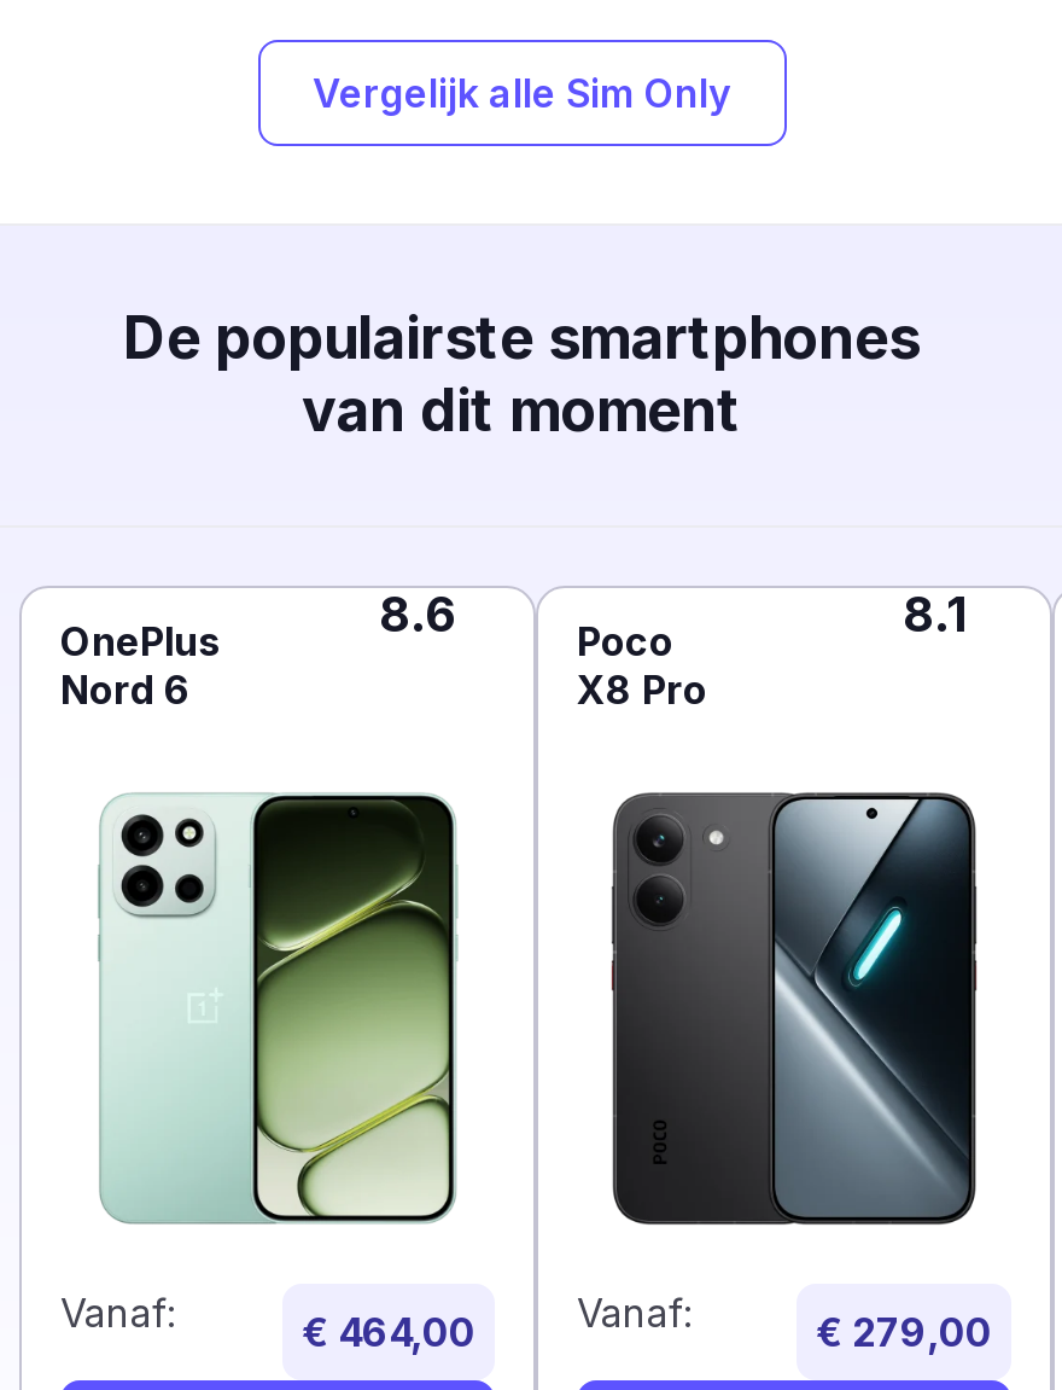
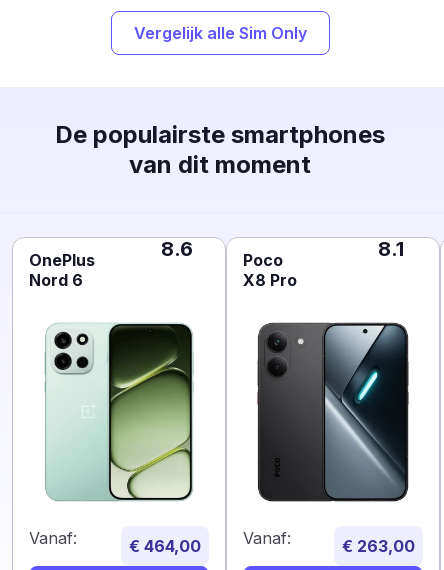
[816,1307,992,1355] € 279,00 -> [342,536,415,556] € 263,00

